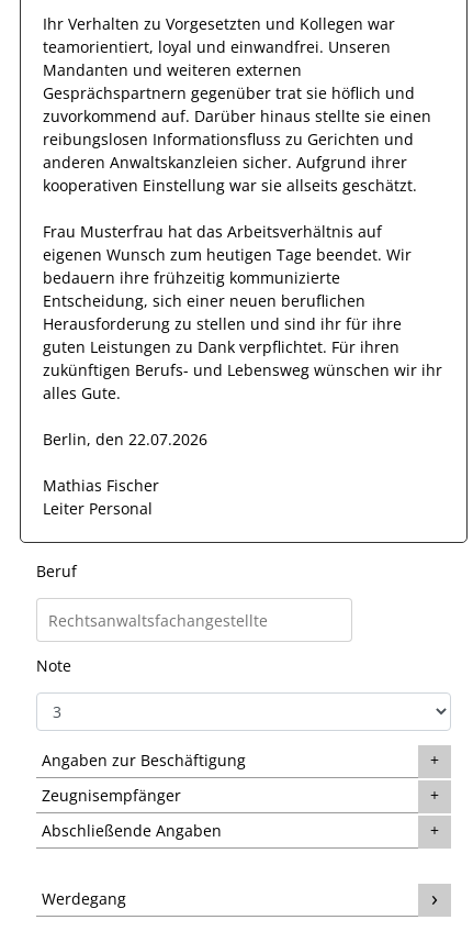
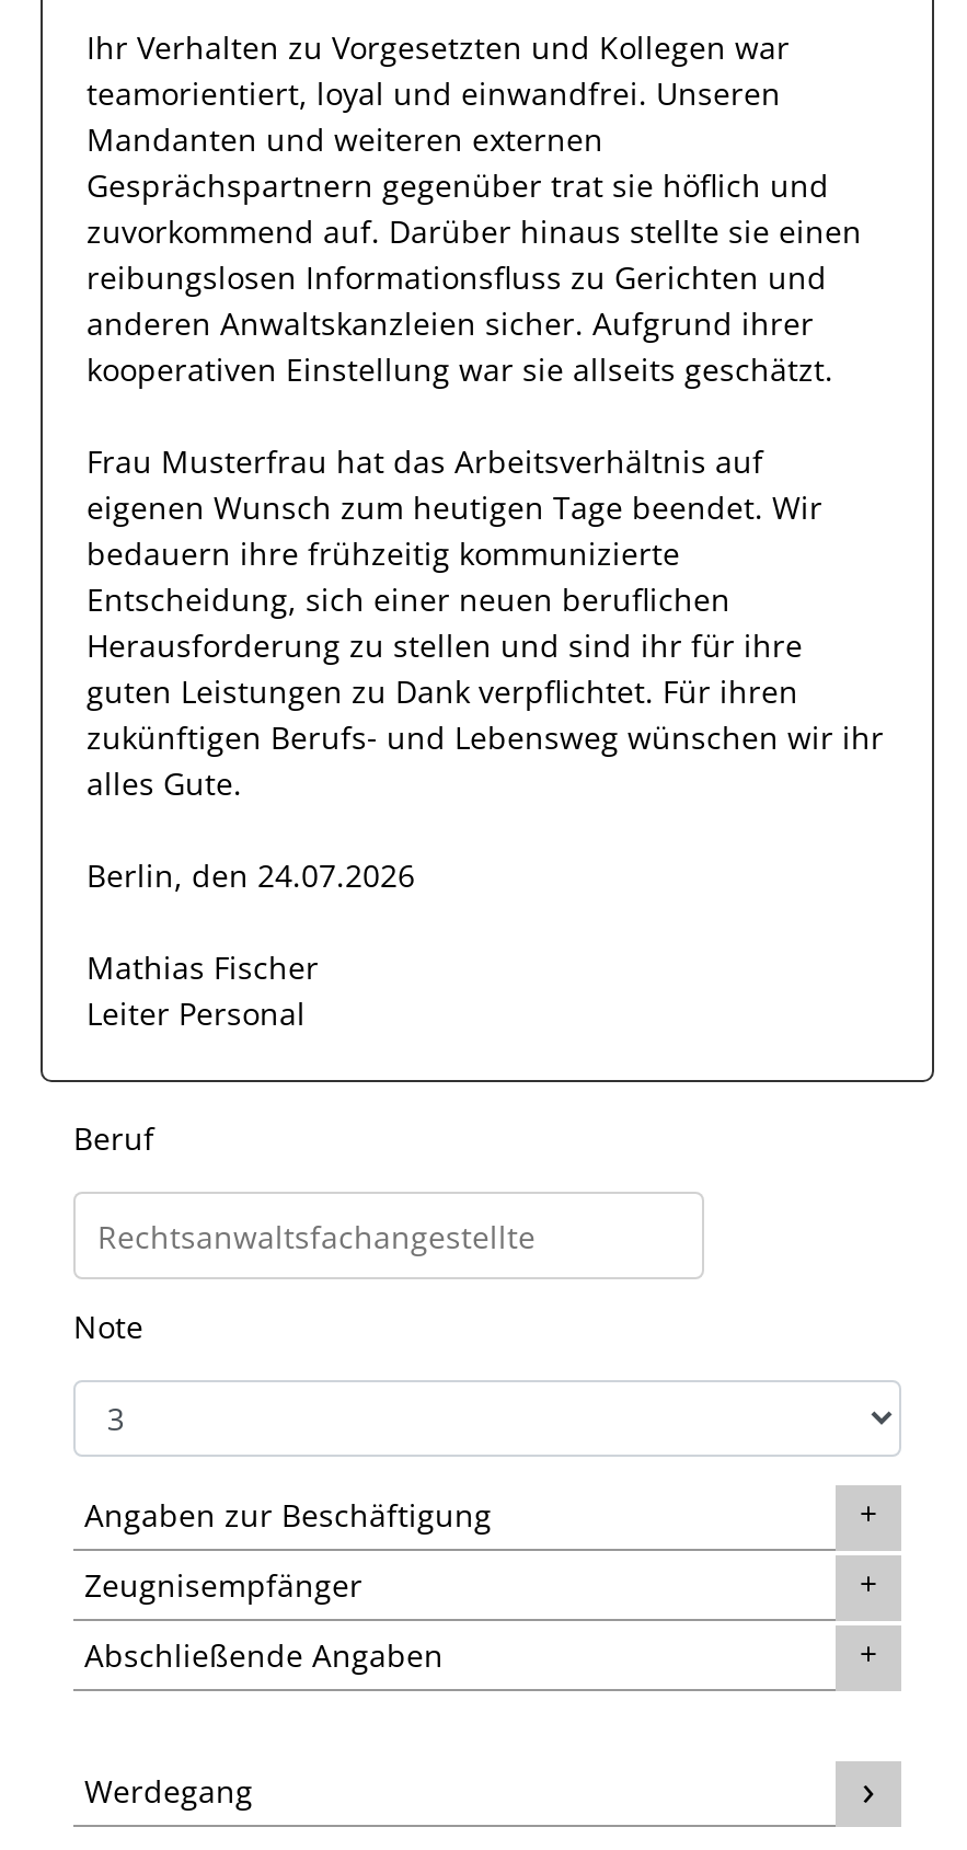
[43,429,207,450] Berlin, den 22.07.2026 -> [87,854,415,896] Berlin, den 24.07.2026

